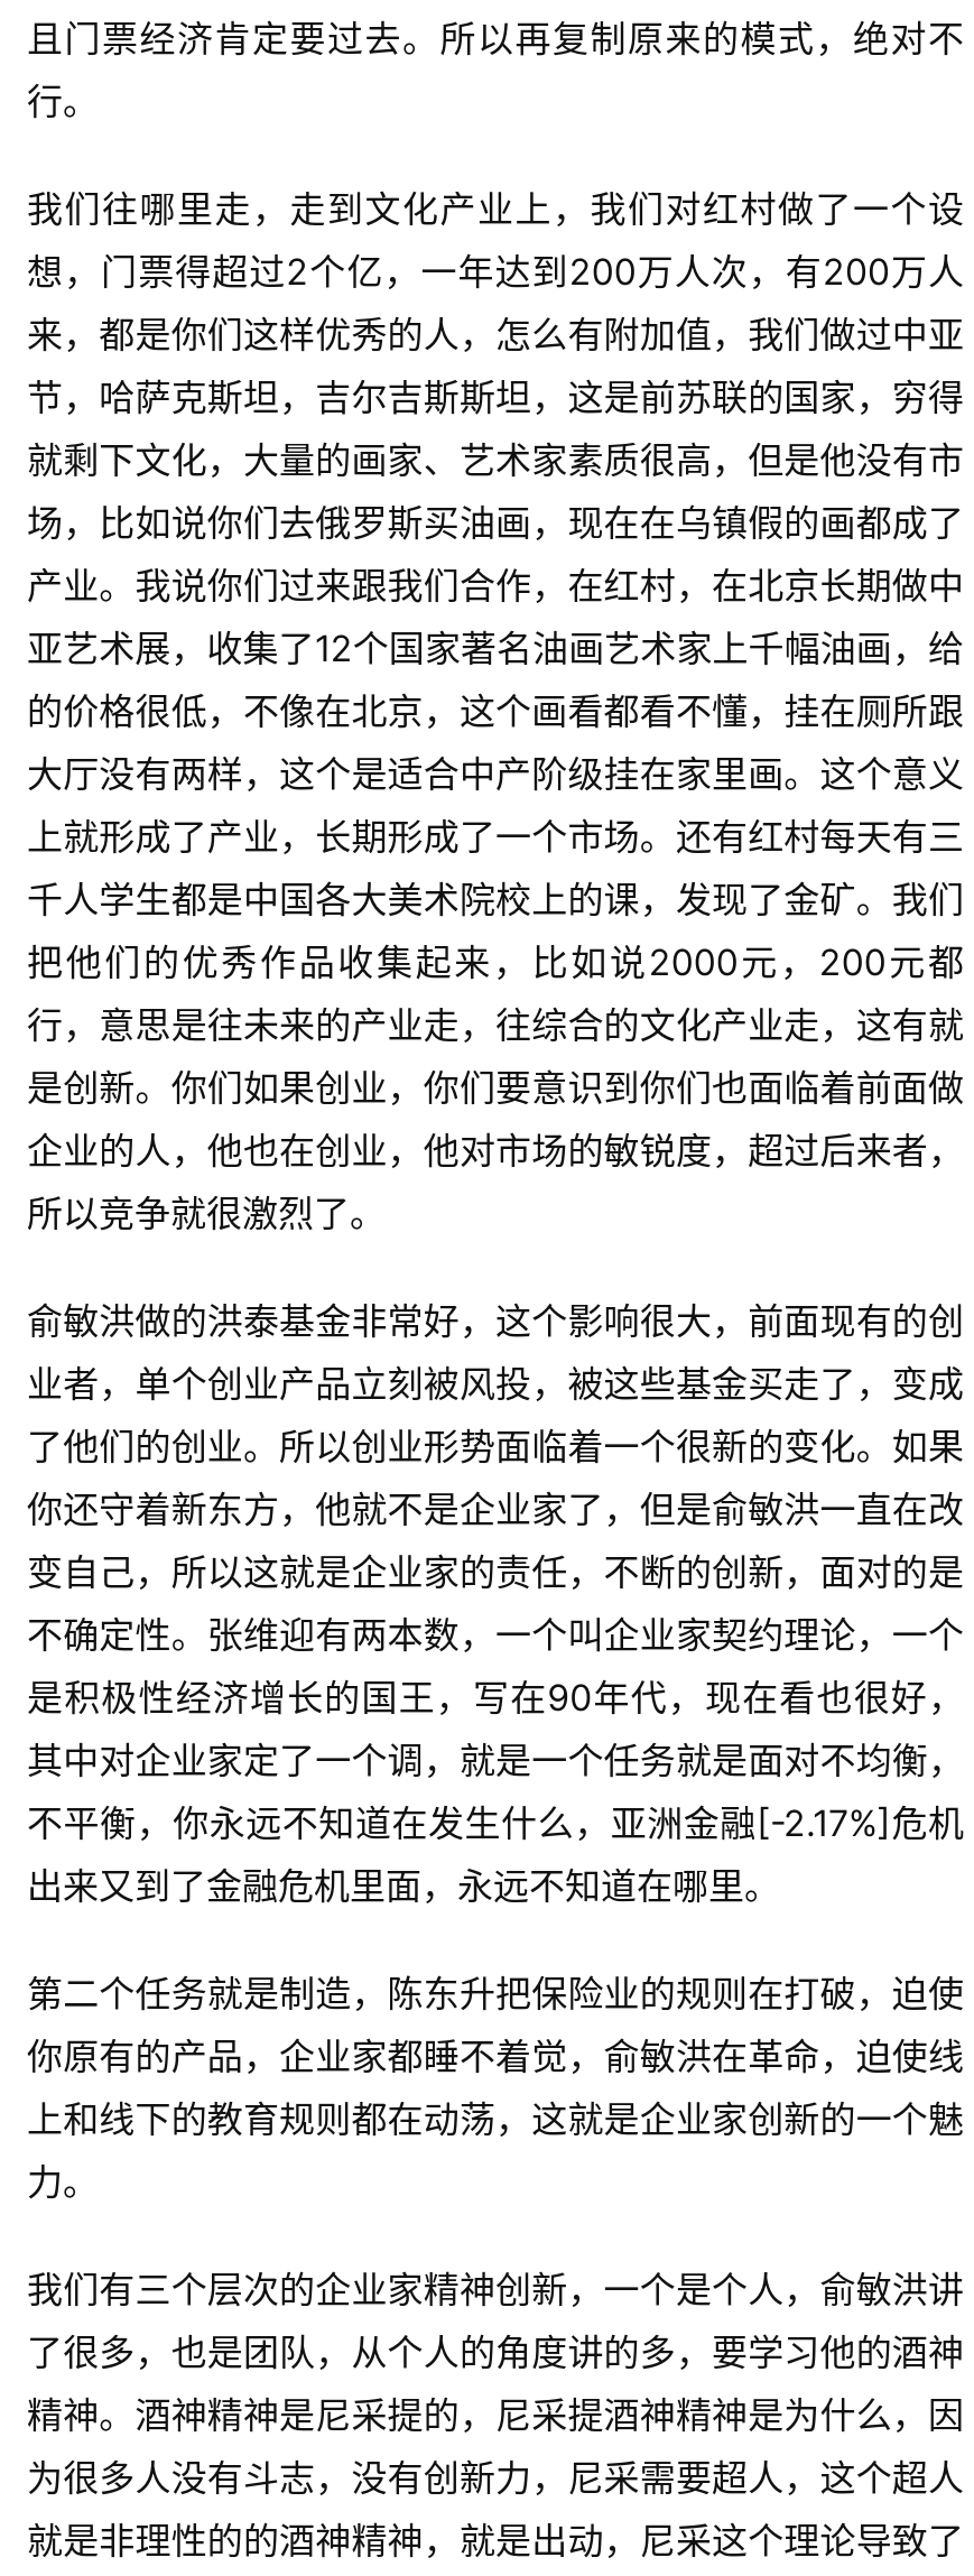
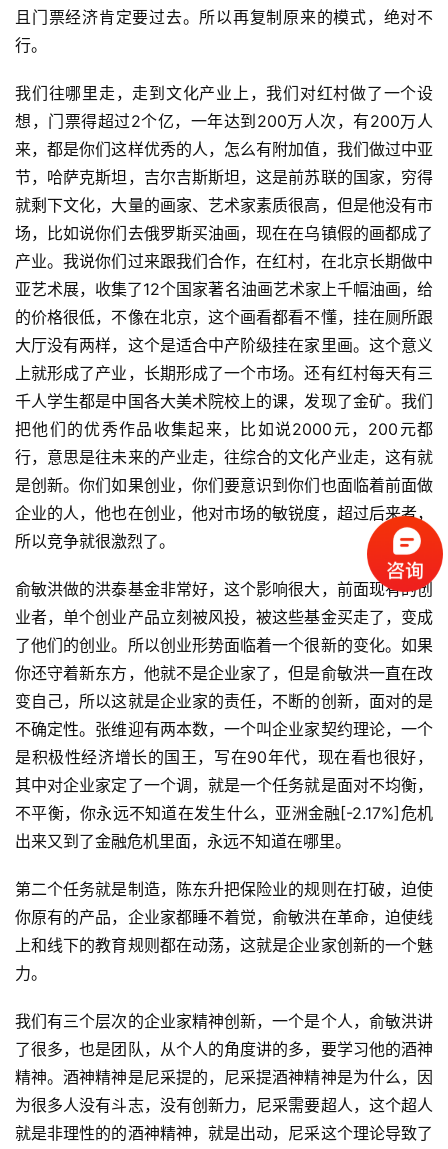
none -> [366,525,444,576] [image]

